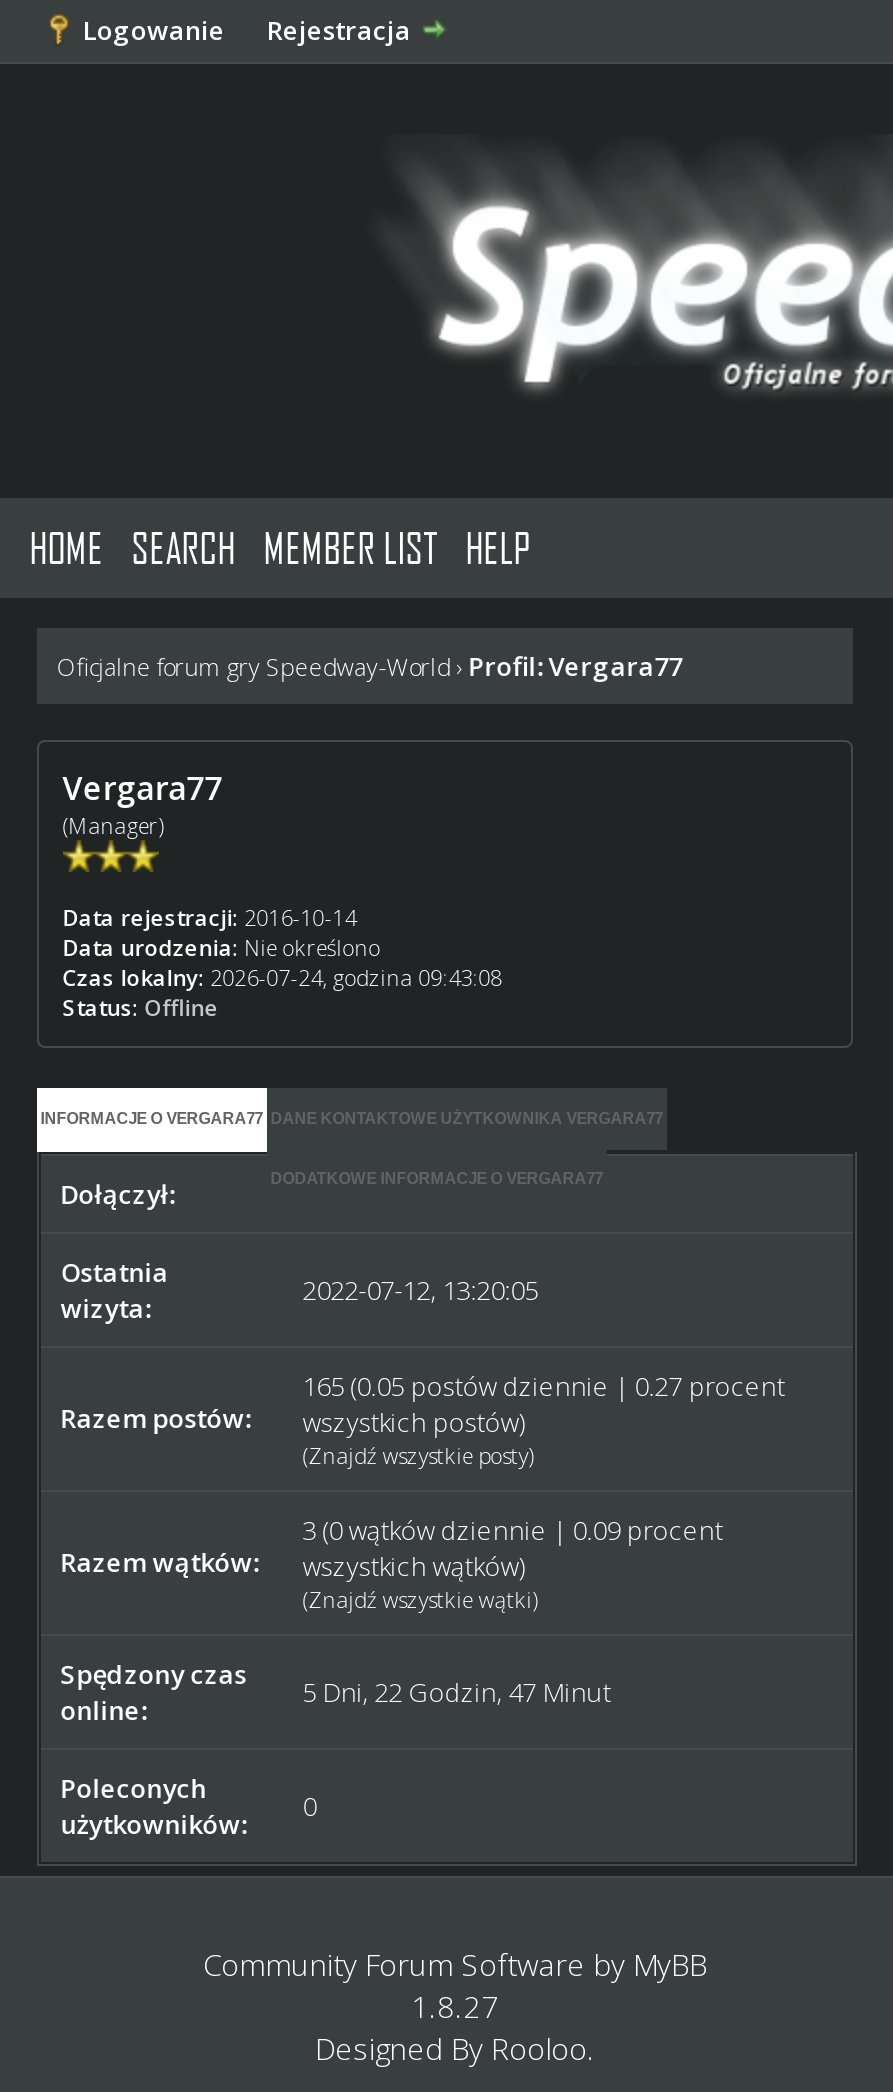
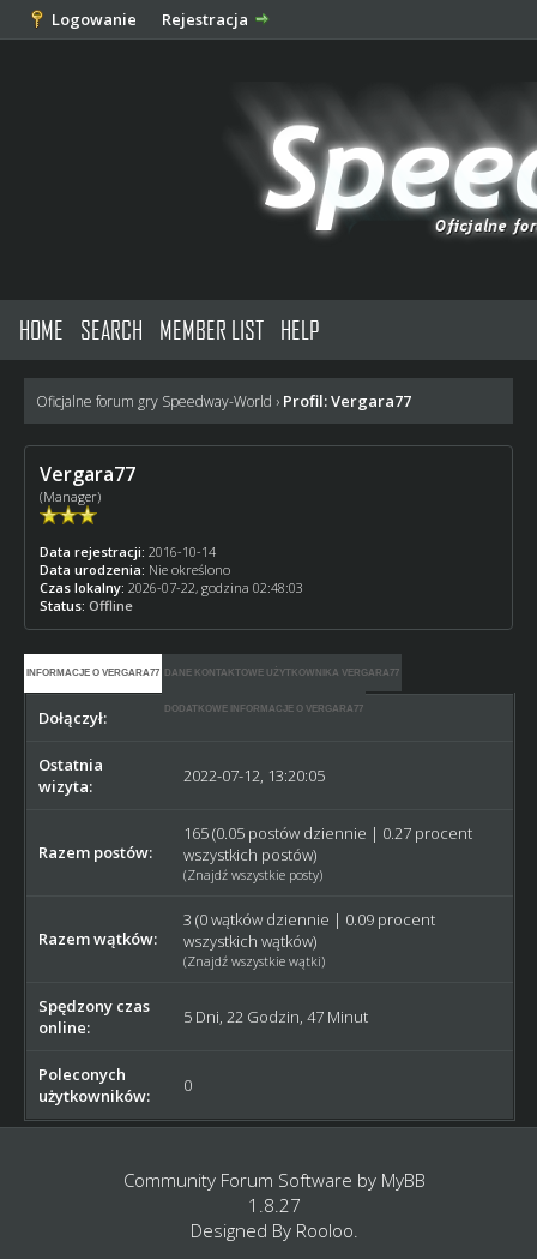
[62,962,502,992] Czas lokalny: 2026-07-24, godzina 09:43:08 -> [39,578,303,596] Czas lokalny: 2026-07-22, godzina 02:48:03

